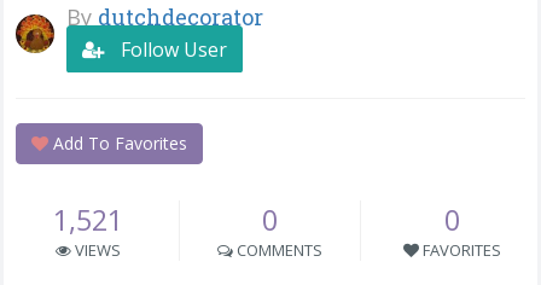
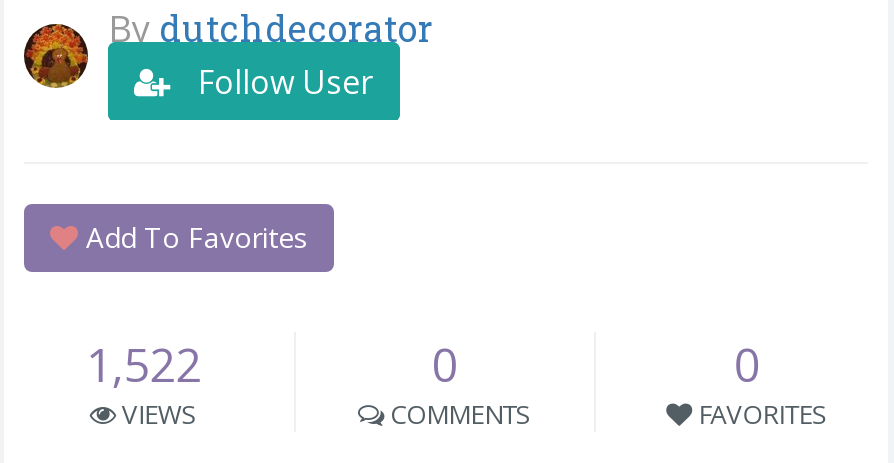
[53,200,123,239] 1,521 -> [86,332,202,396] 1,522

